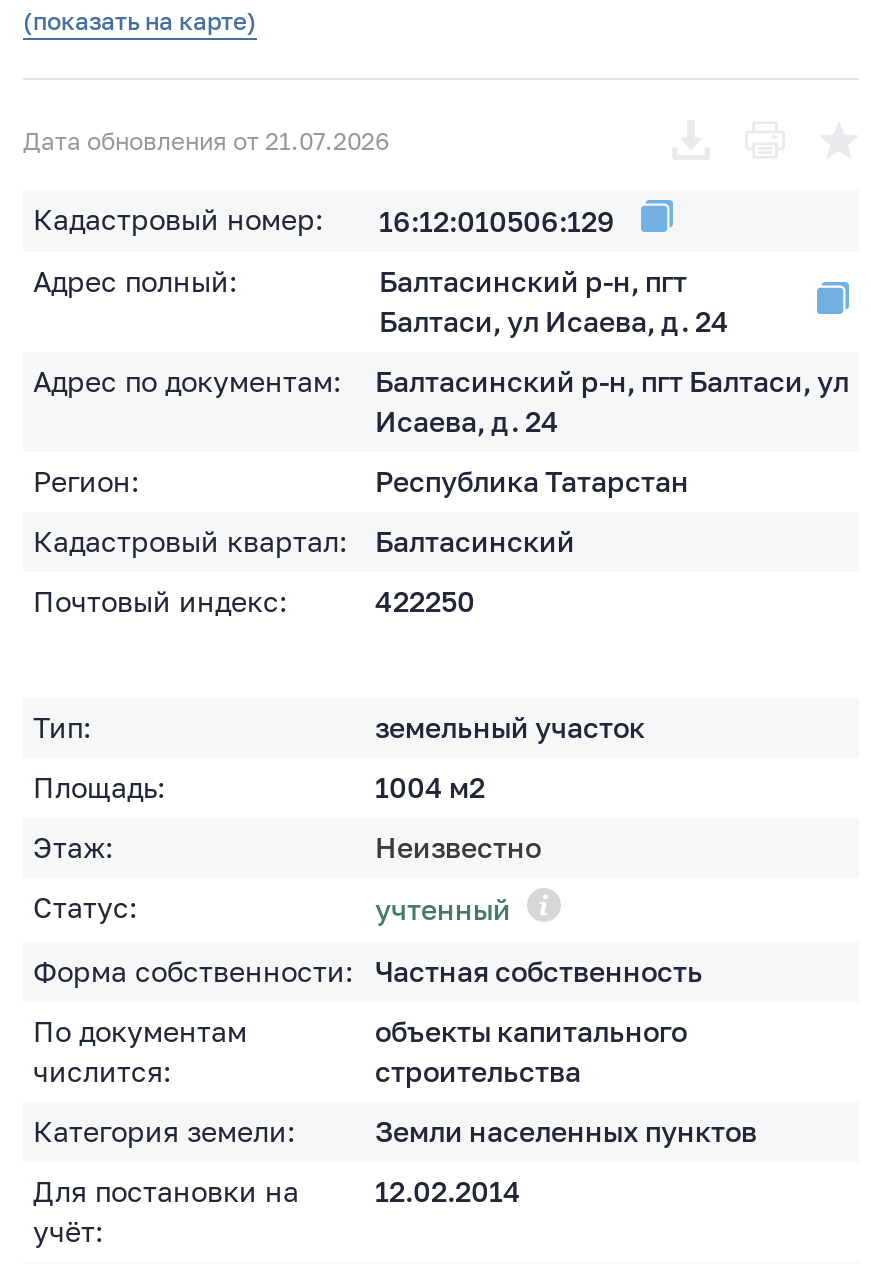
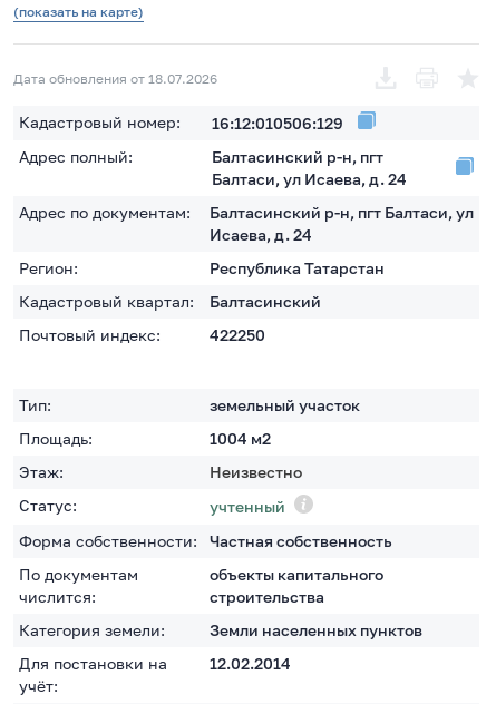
[23,125,389,155] Дата обновления от 21.07.2026 -> [13,70,217,86] Дата обновления от 18.07.2026

